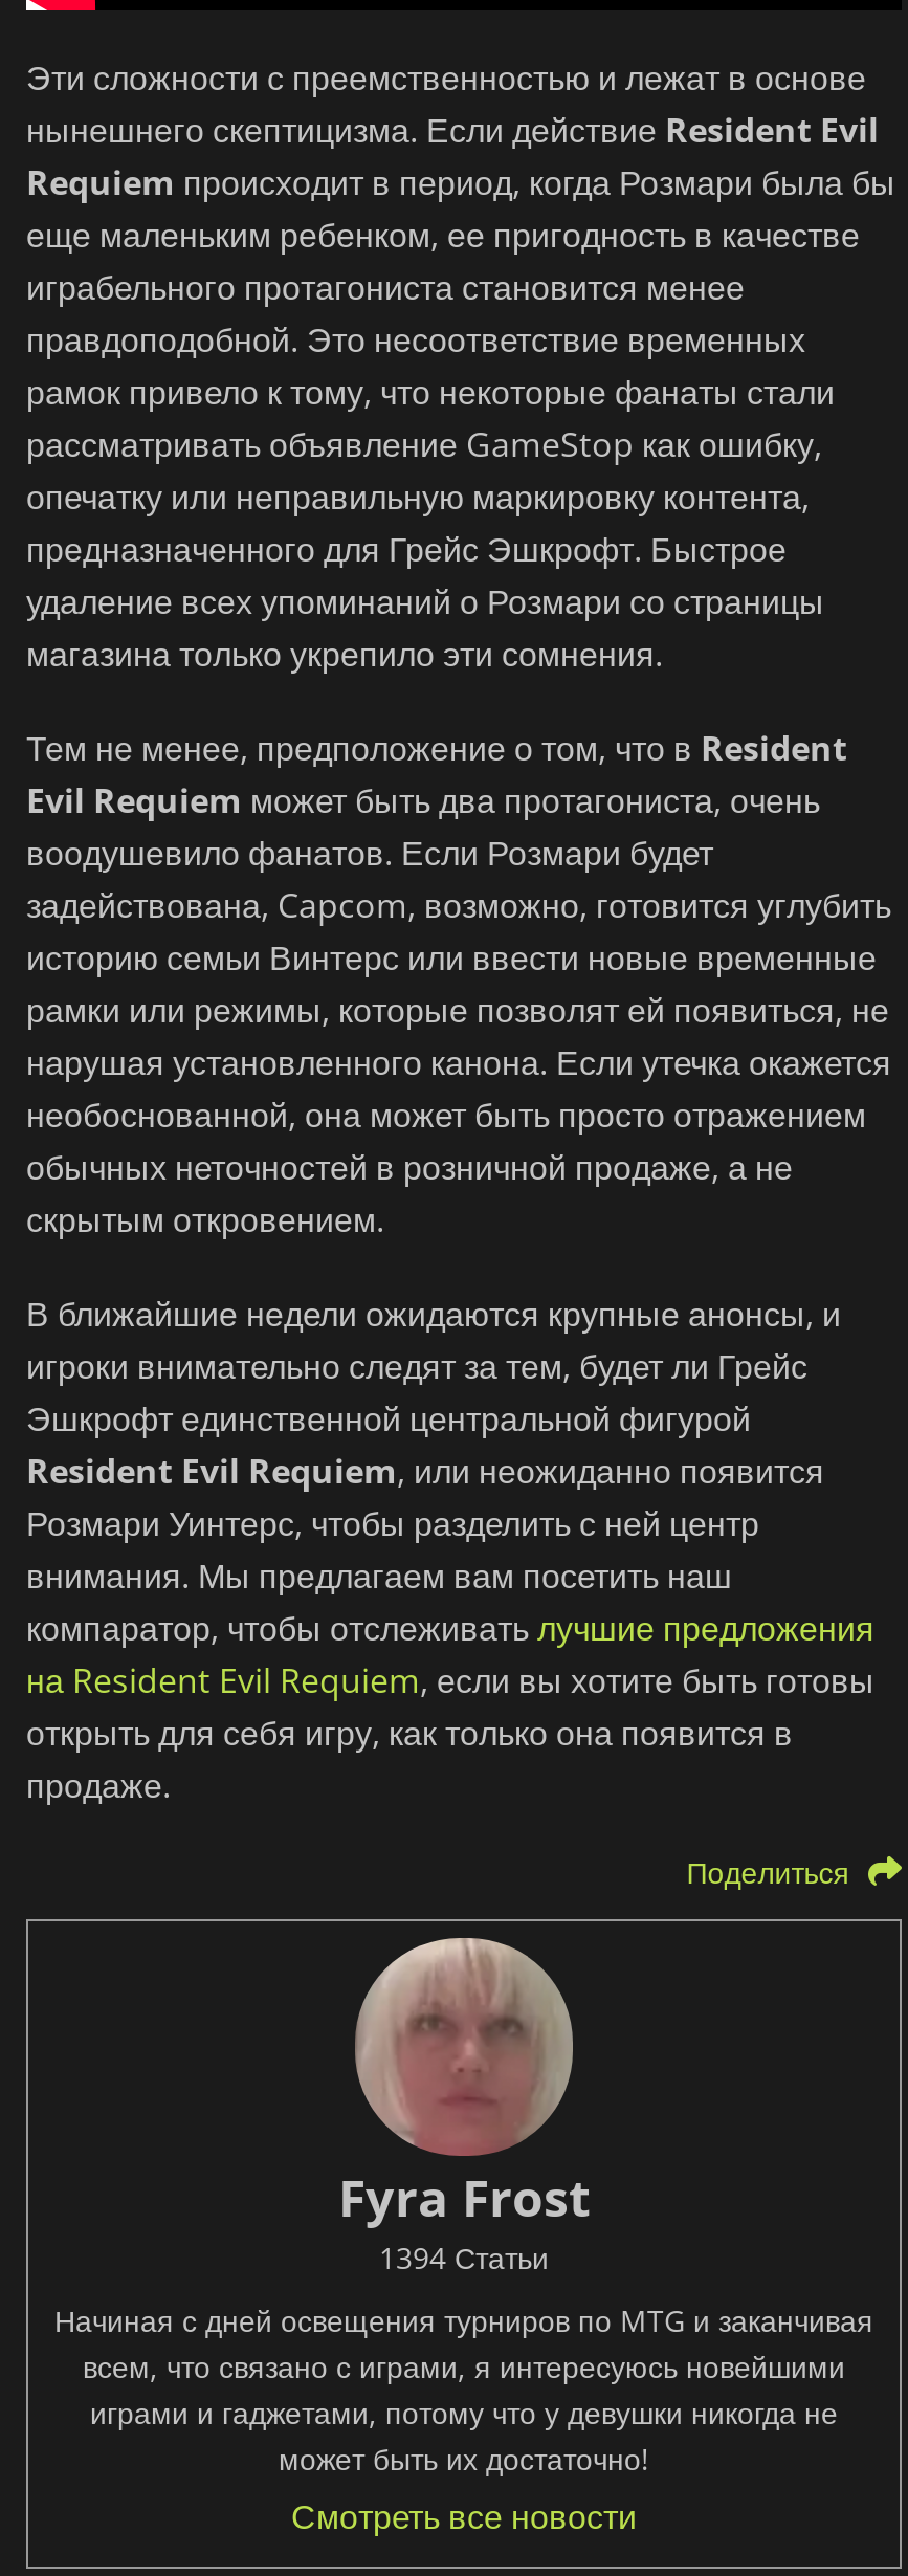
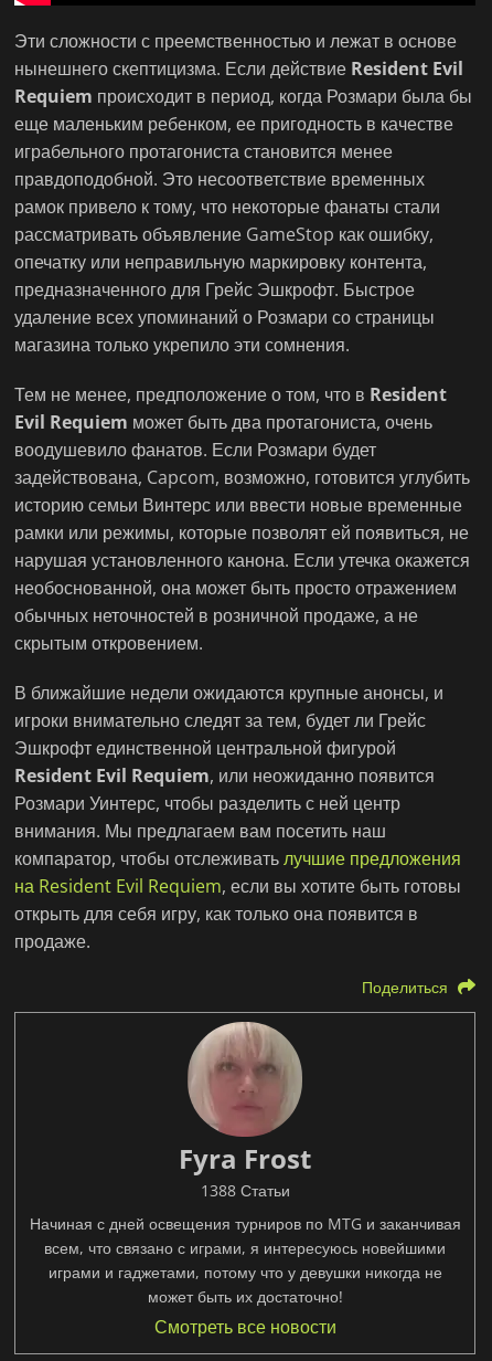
[379,2238,549,2278] 1394 Статьи -> [200,1180,290,1201] 1388 Статьи

